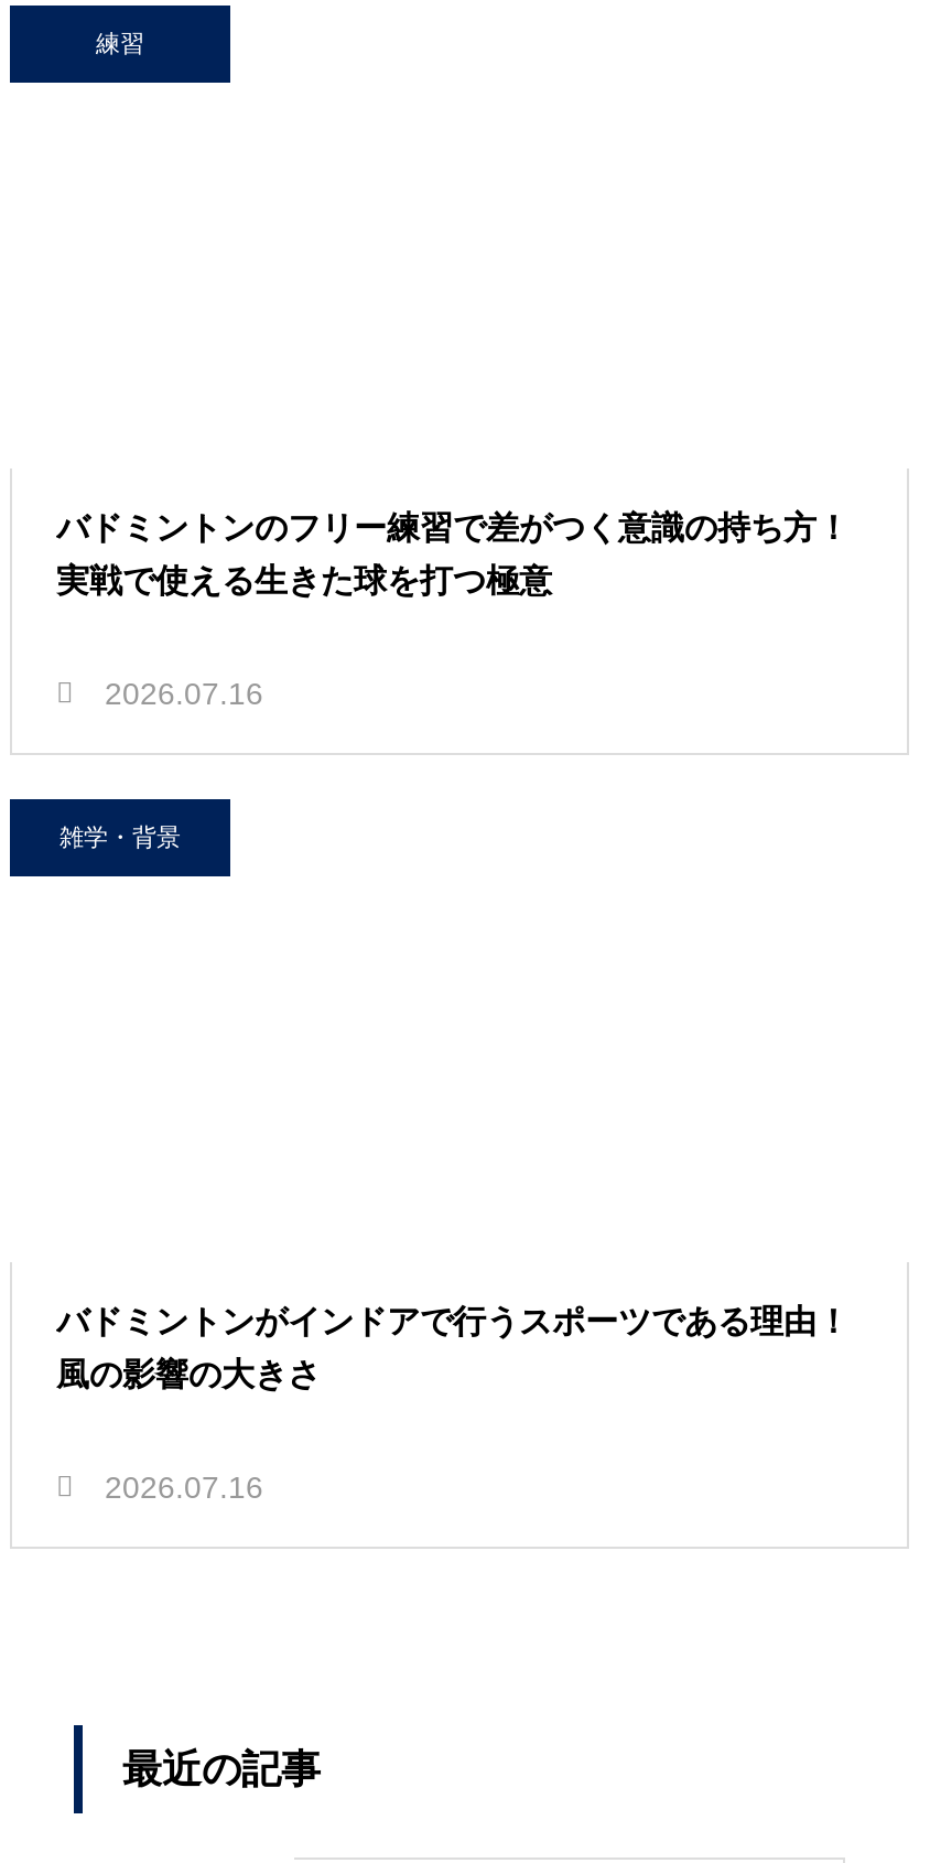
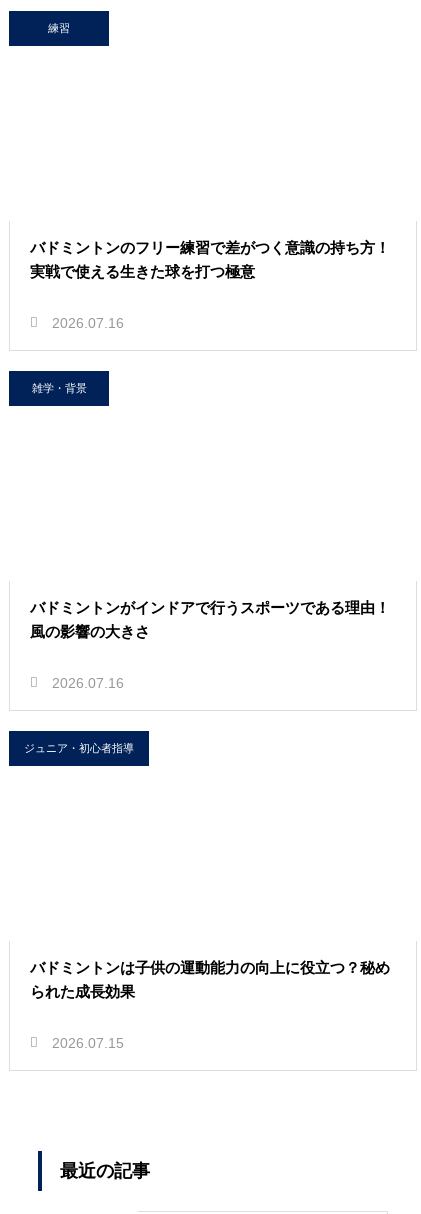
none -> [24,730,150,767] [image] | ジュニア・初心者指導
none -> [30,959,390,1051] バドミントンは子供の運動能力の向上に役立つ？秘め | られた成長効果 | 2026.07.15

